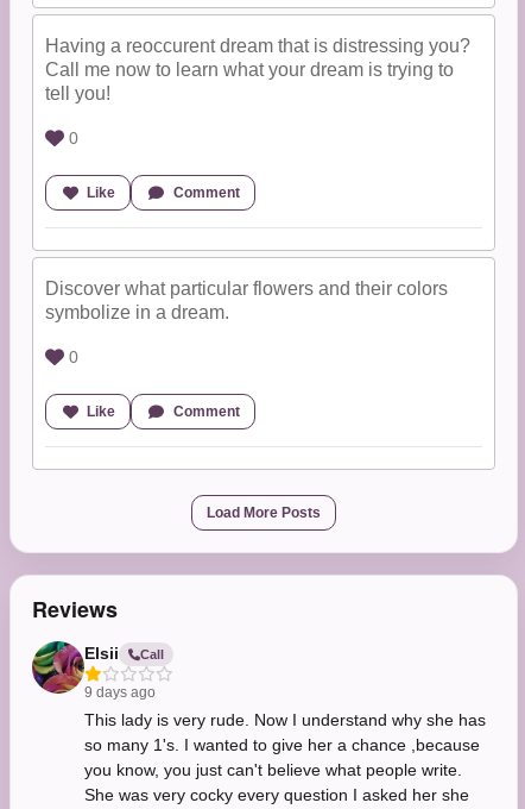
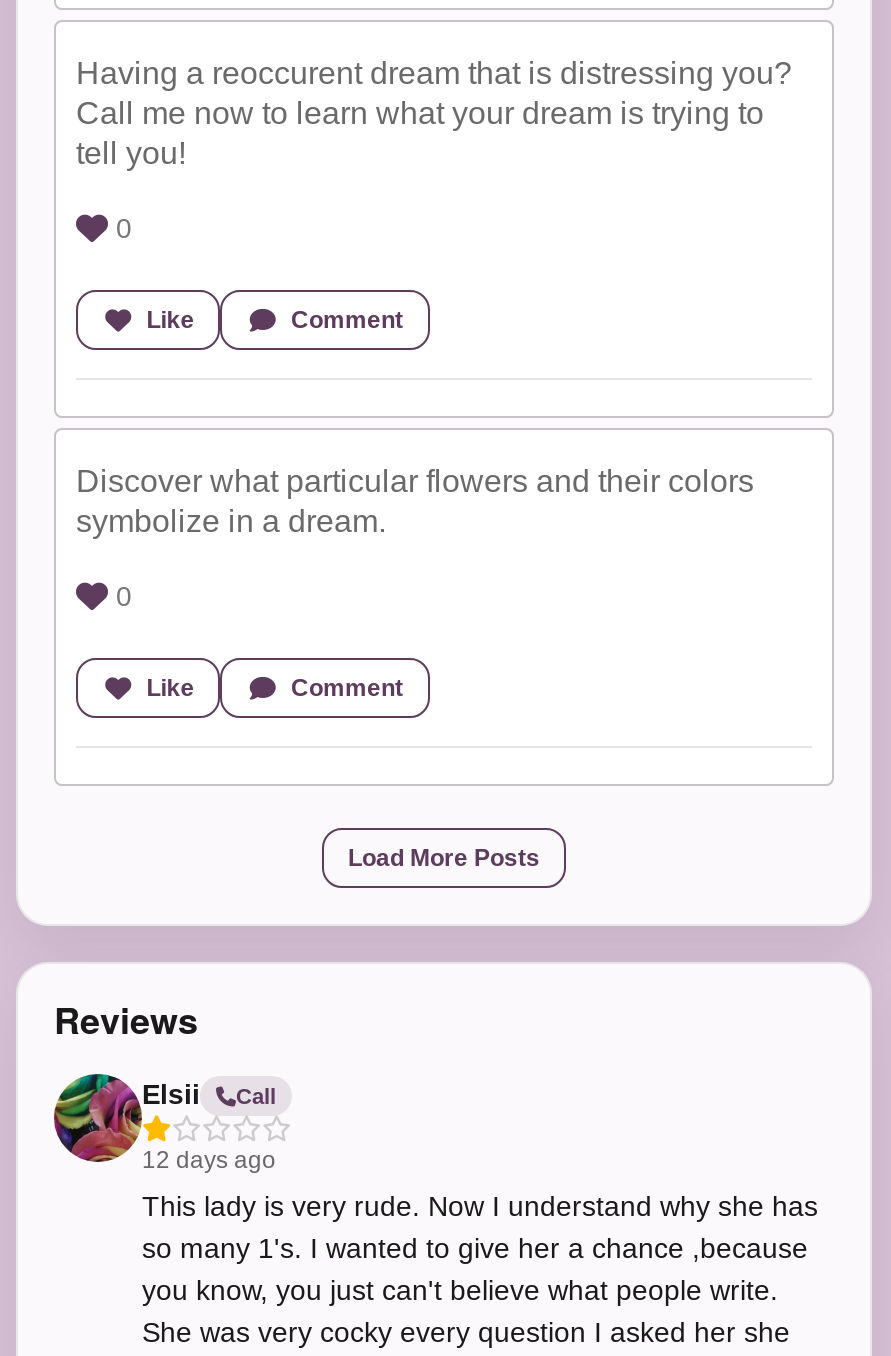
[84,684,156,701] 9 days ago -> [142,1147,276,1175] 12 days ago

